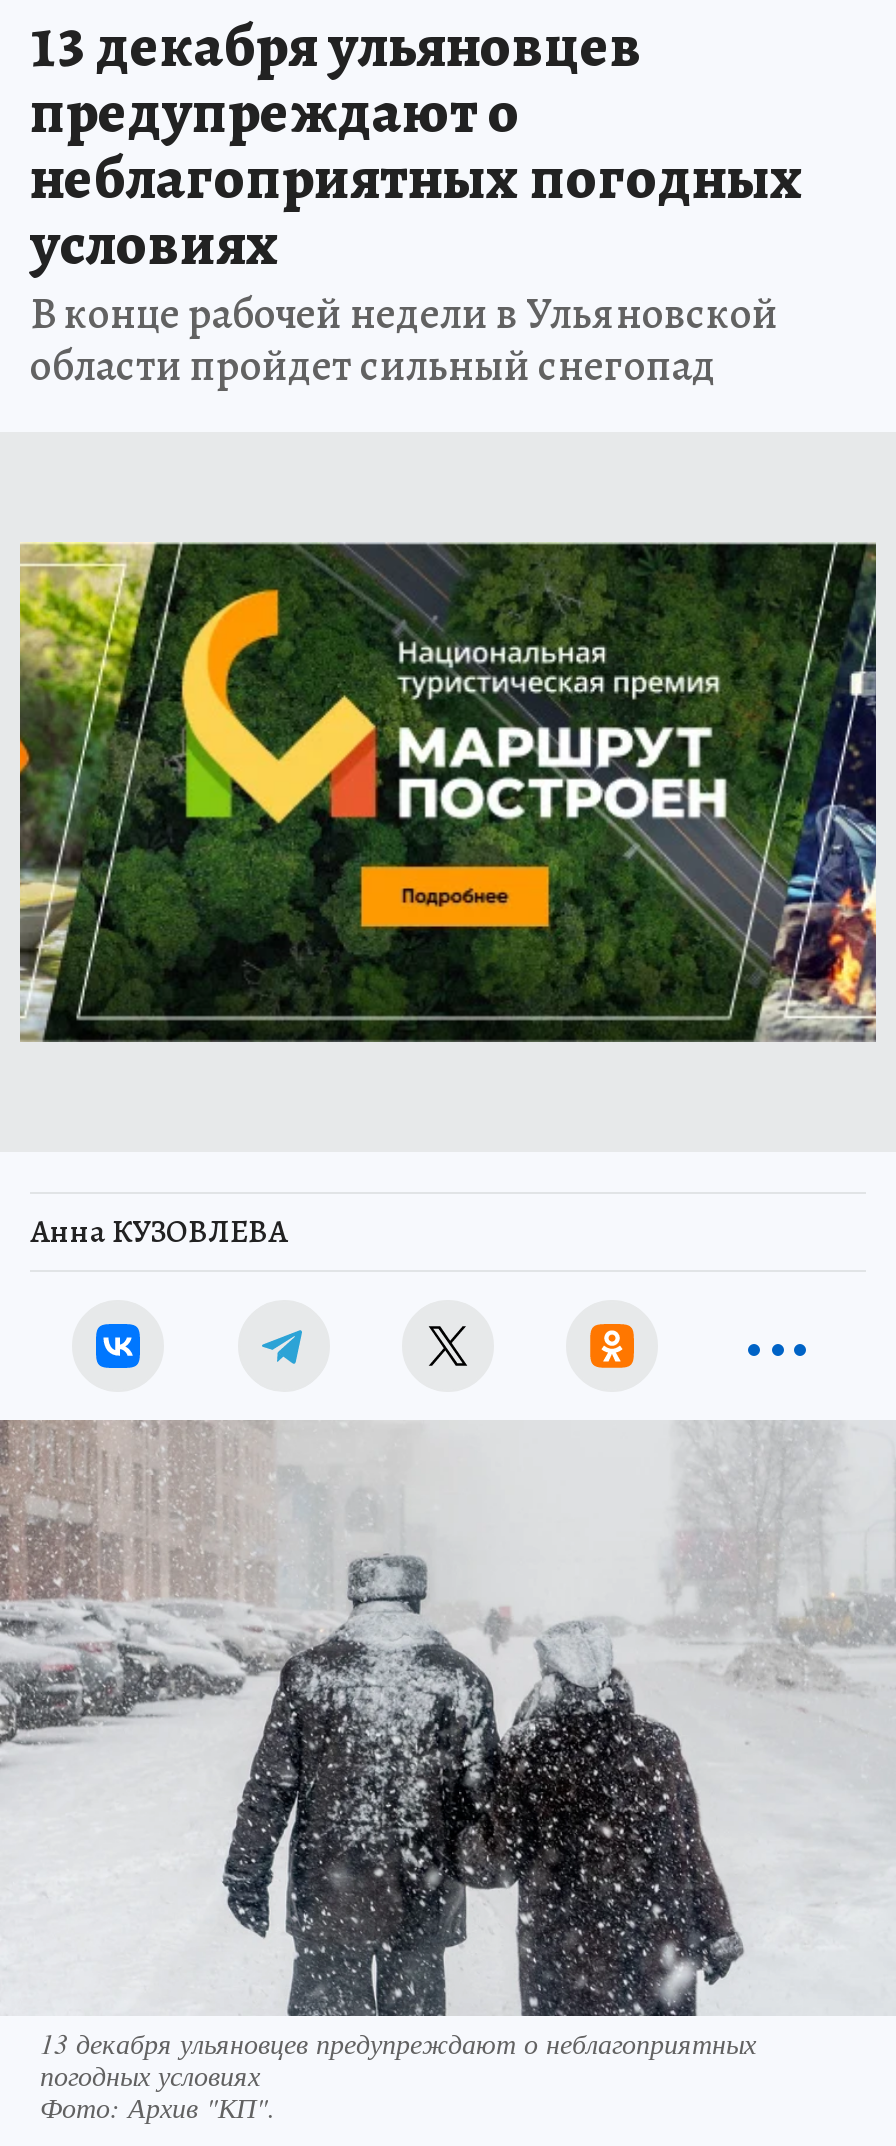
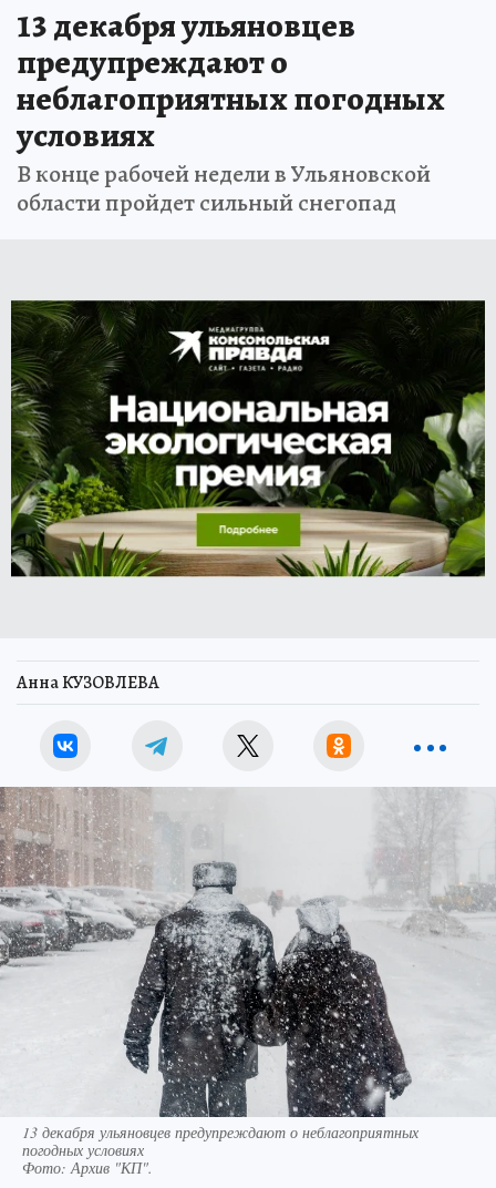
[18,542,878,1044] [image] -> [10,299,486,577] [image]

